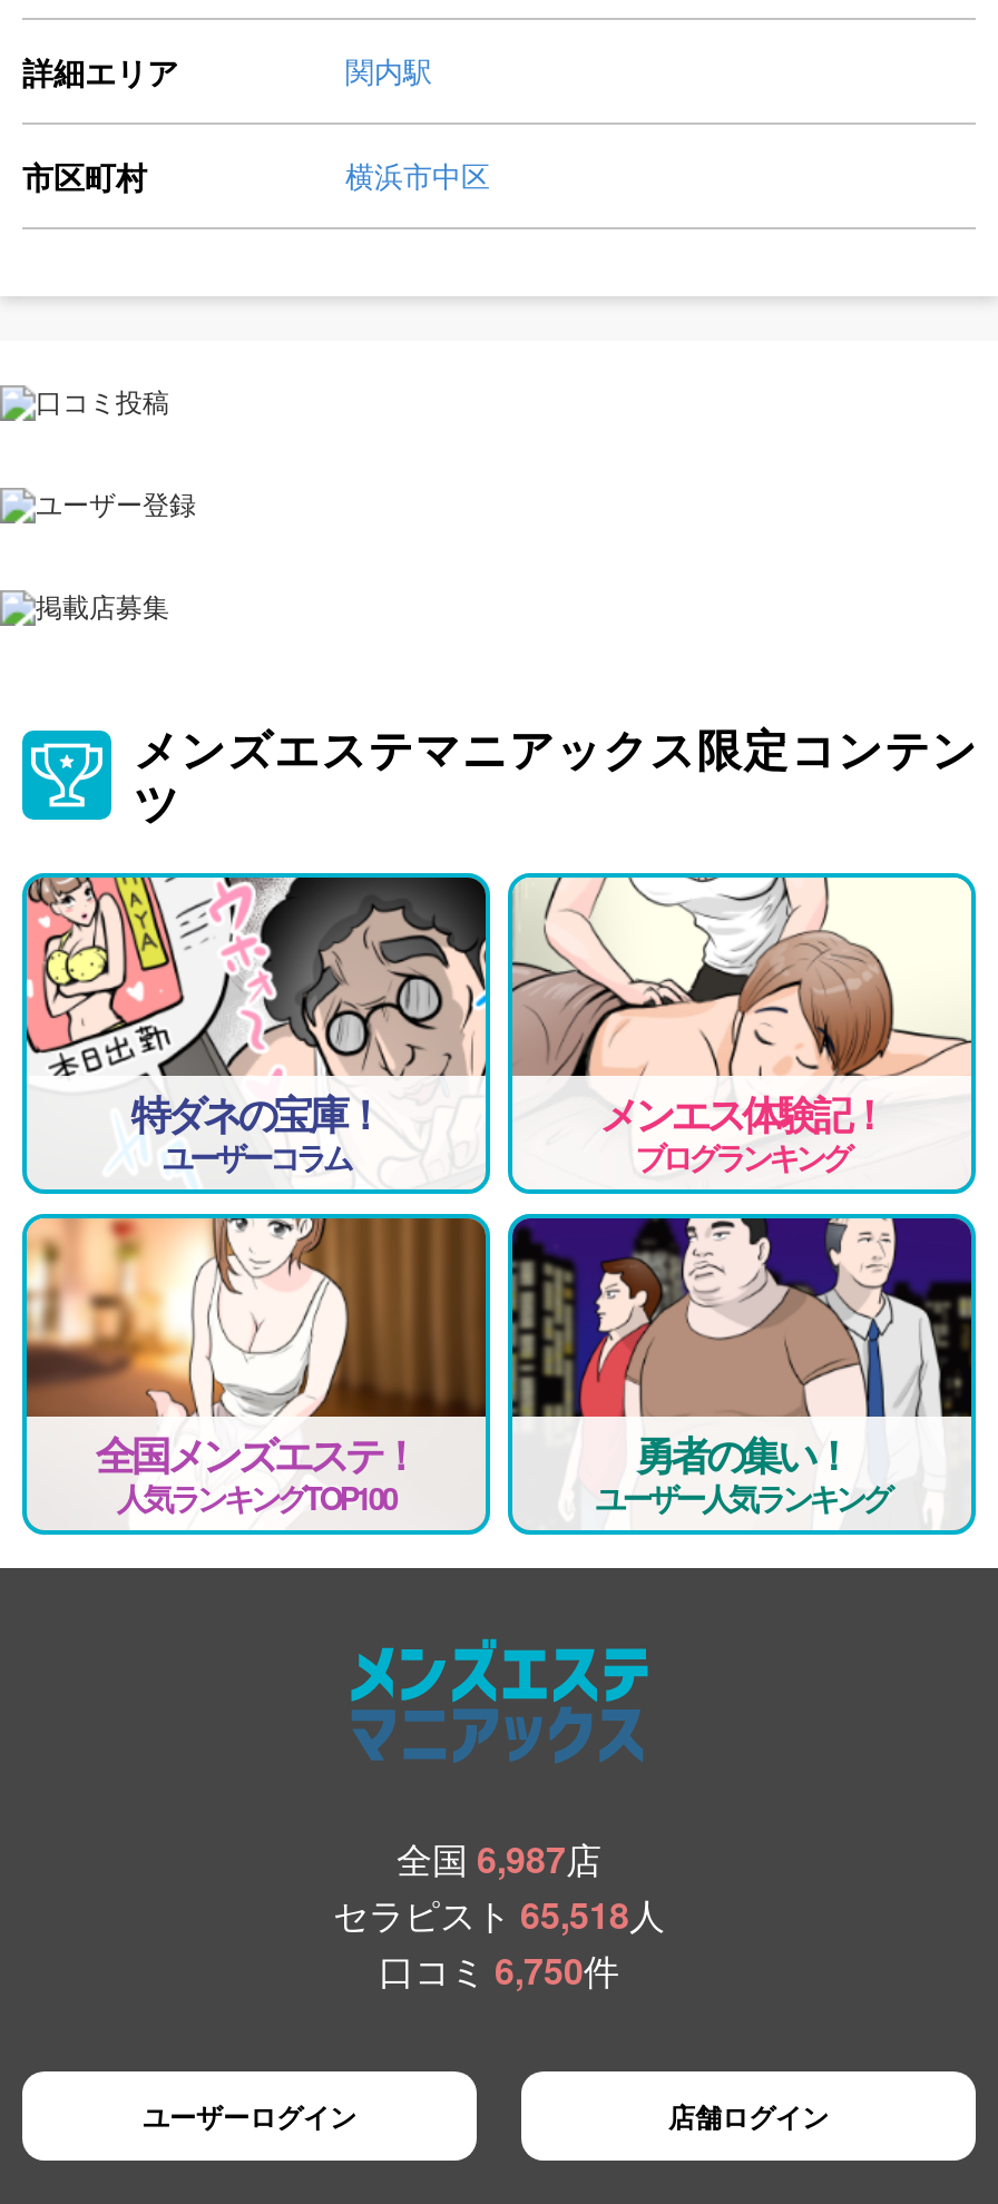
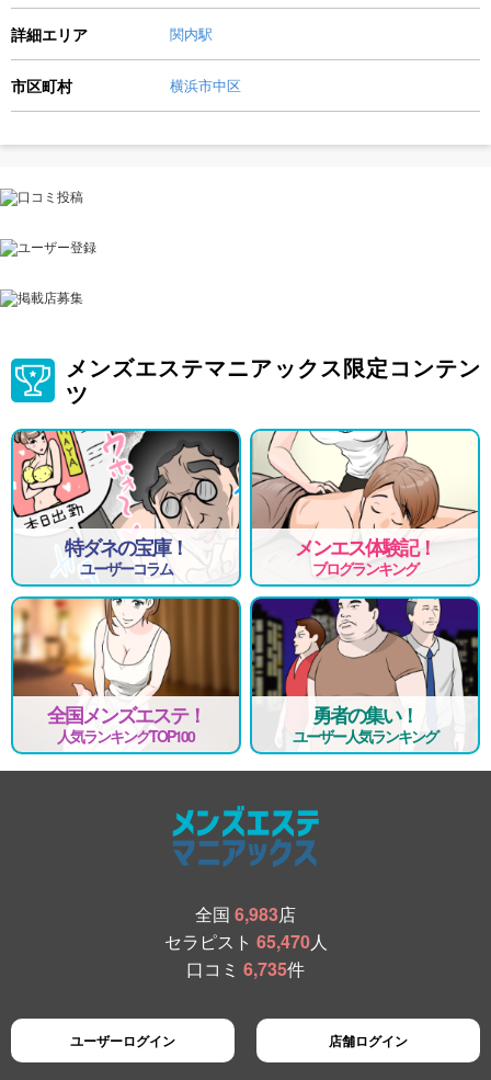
[397,1832,601,1883] 全国6,987店 -> [195,901,296,926] 全国6,983店
[333,1888,665,1939] セラピスト65,518人 -> [164,928,327,953] セラピスト65,470人
[379,1943,619,1995] 口コミ6,750件 -> [186,956,305,981] 口コミ6,735件

